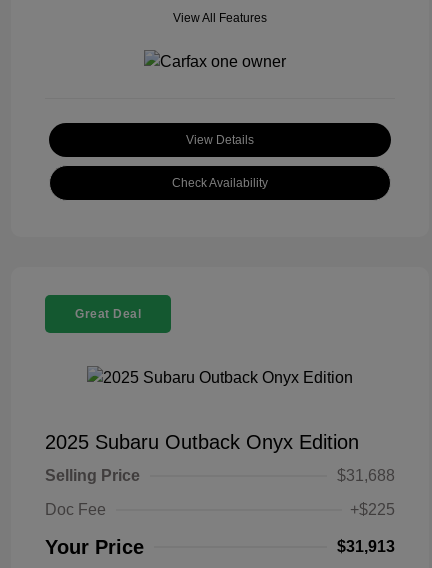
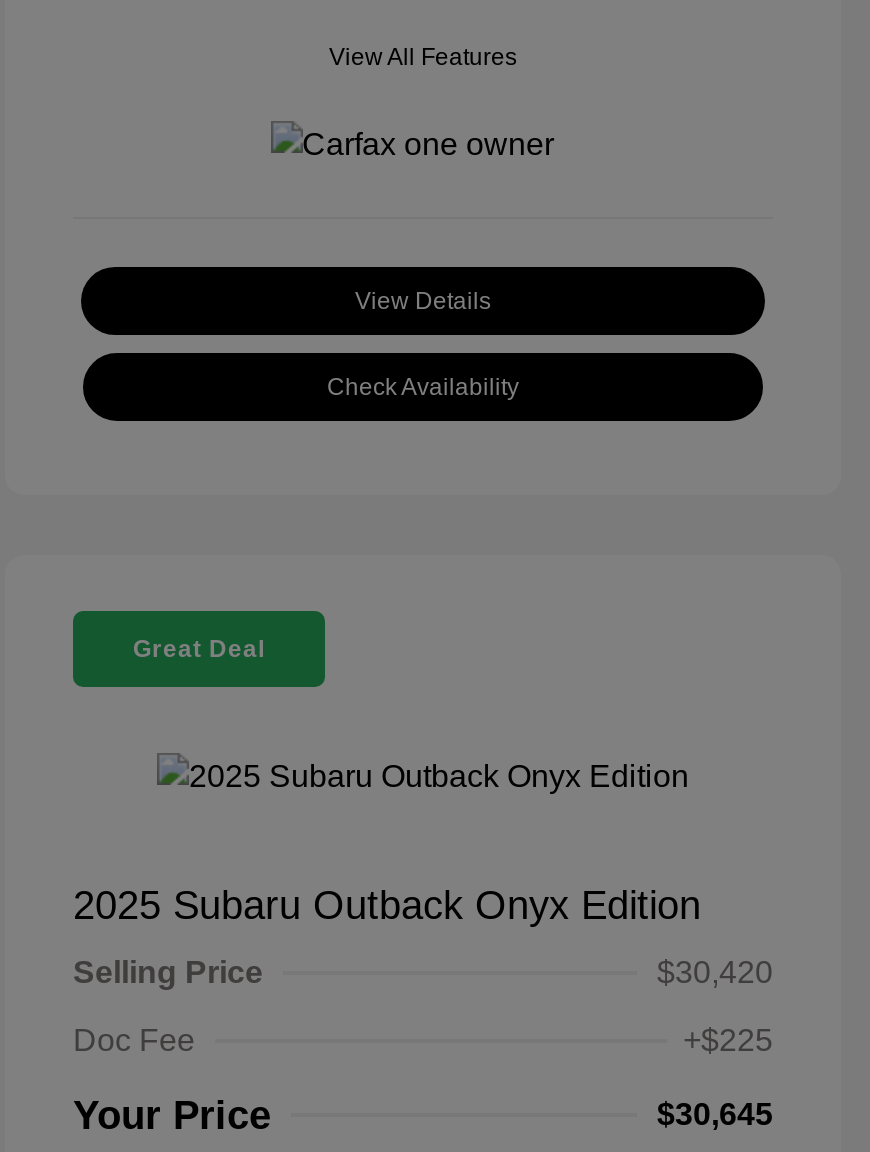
[337,467,395,484] $31,688 -> [657,954,773,988] $30,420
[337,538,395,555] $31,913 -> [657,1096,773,1130] $30,645

